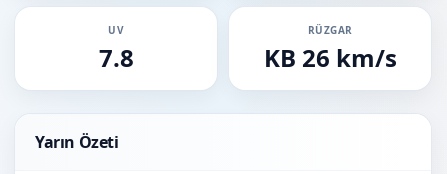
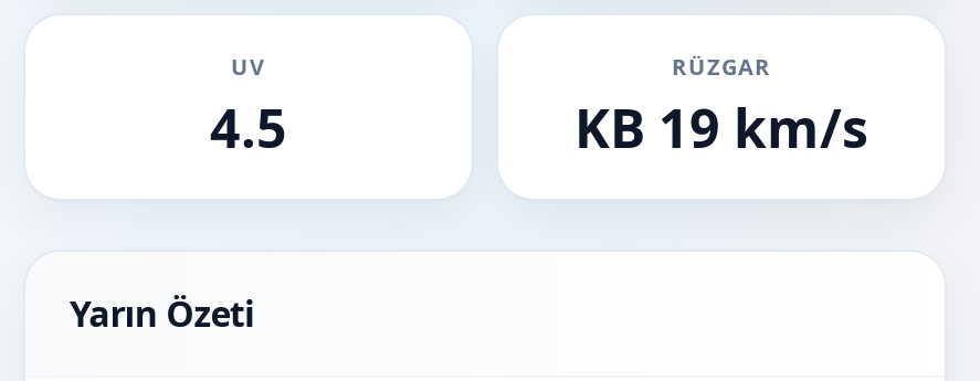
[98,41,133,74] 7.8 -> [210,91,287,163] 4.5
[263,41,396,74] KB 26 km/s -> [575,91,868,163] KB 19 km/s

